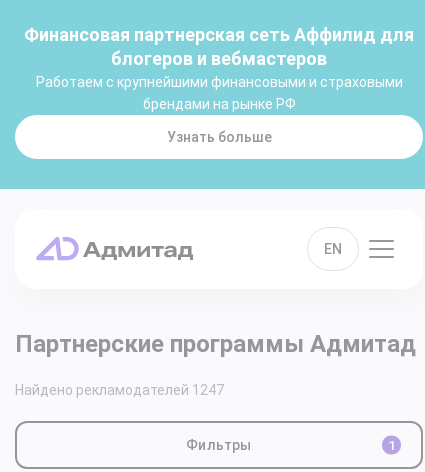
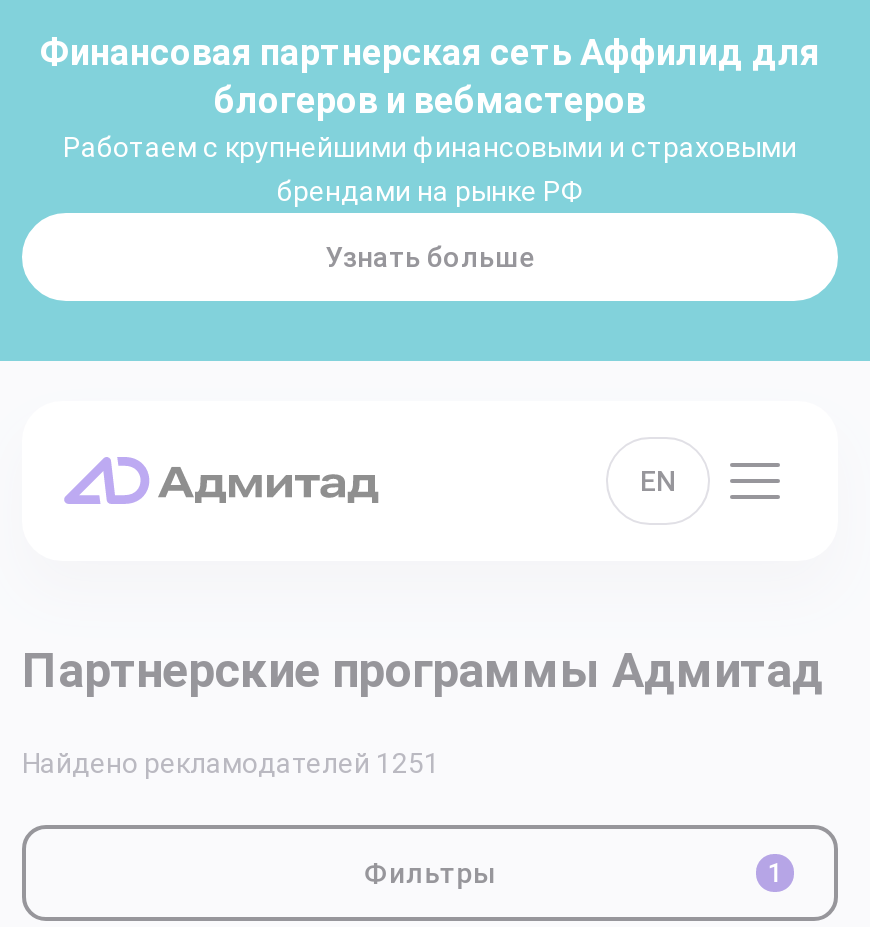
[15,382,224,398] Найдено рекламодателей 1247 -> [22,747,440,779] Найдено рекламодателей 1251

